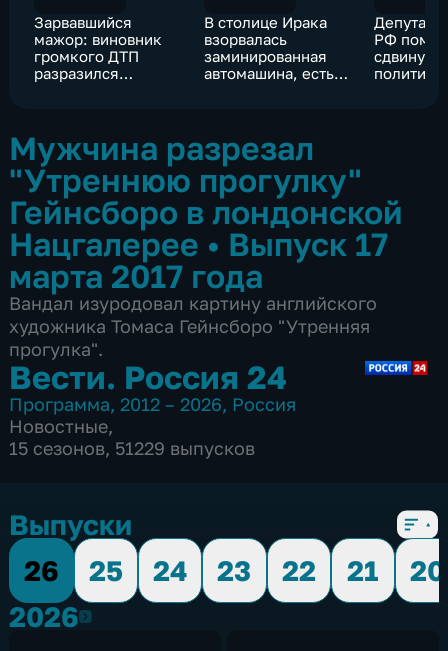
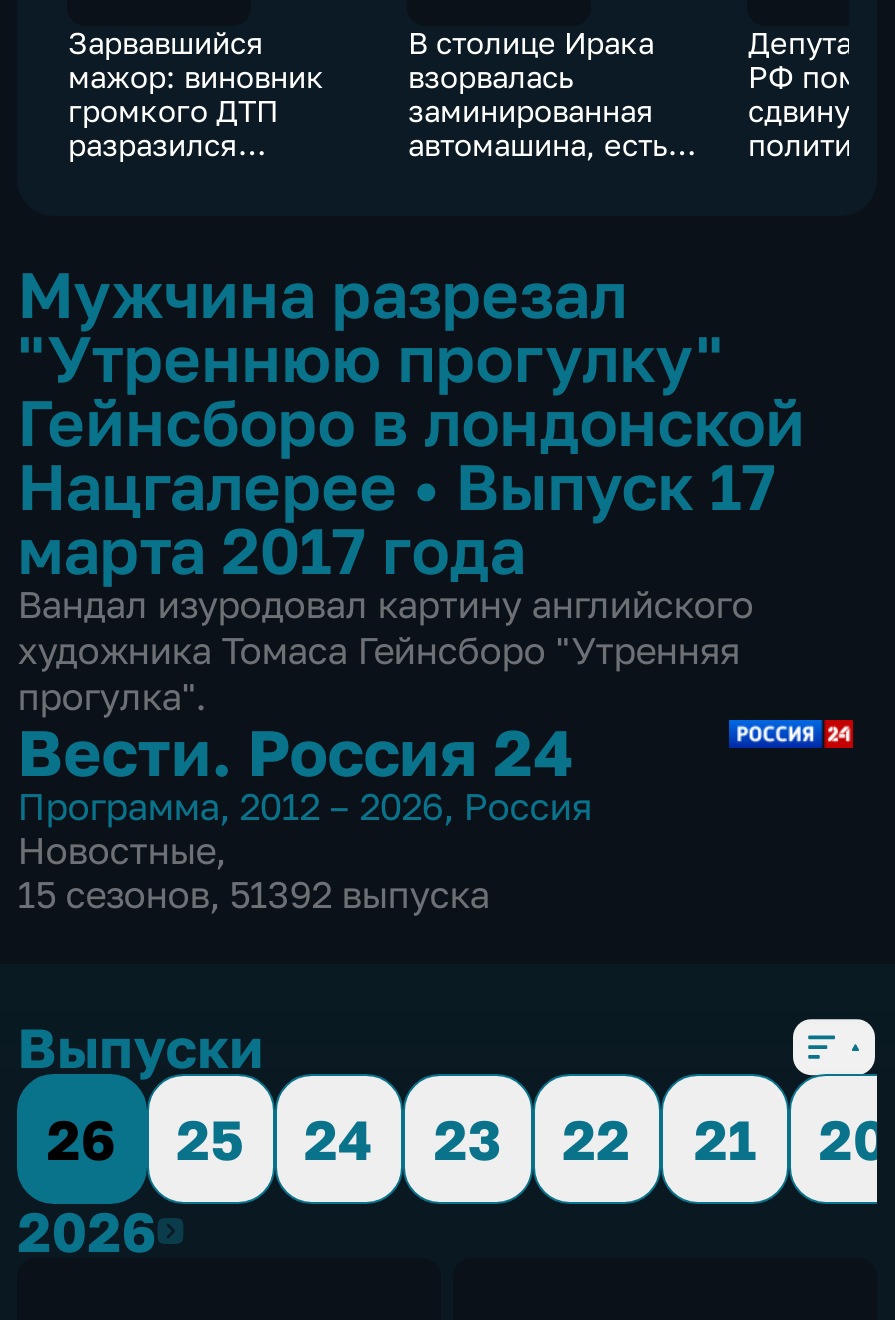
[9,437,255,459] 15 сезонов, 51229 выпусков -> [17,872,489,916] 15 сезонов, 51392 выпуска

